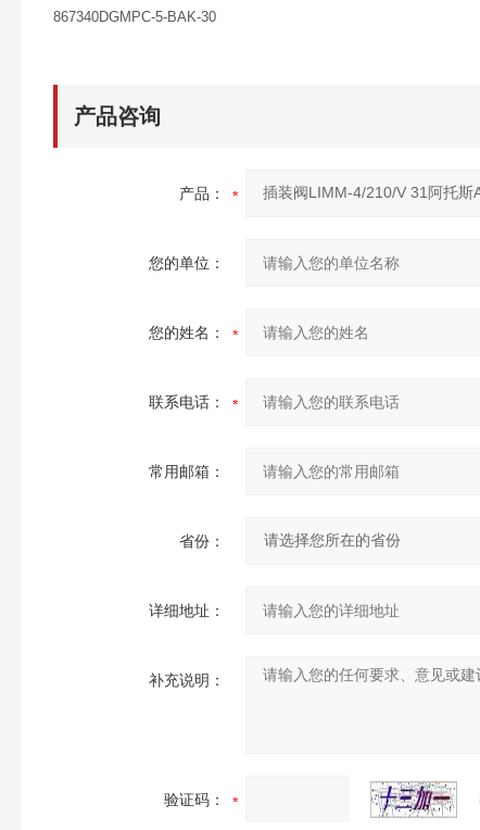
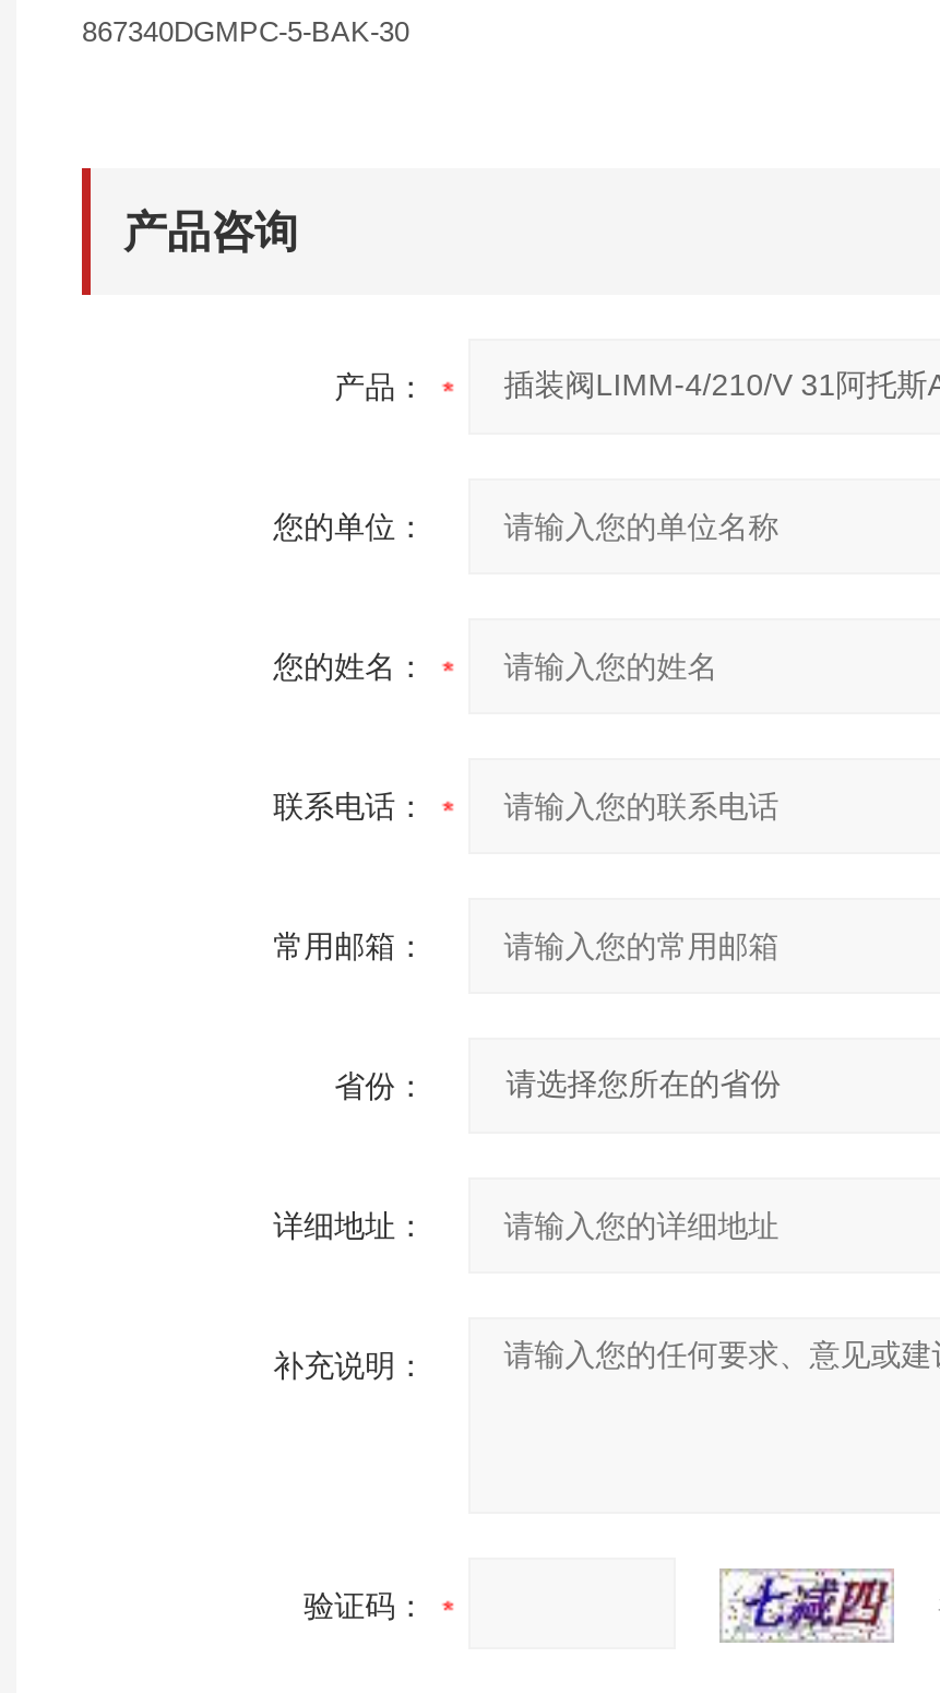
[370,781,457,818] [image] -> [719,1568,894,1643] [image]

